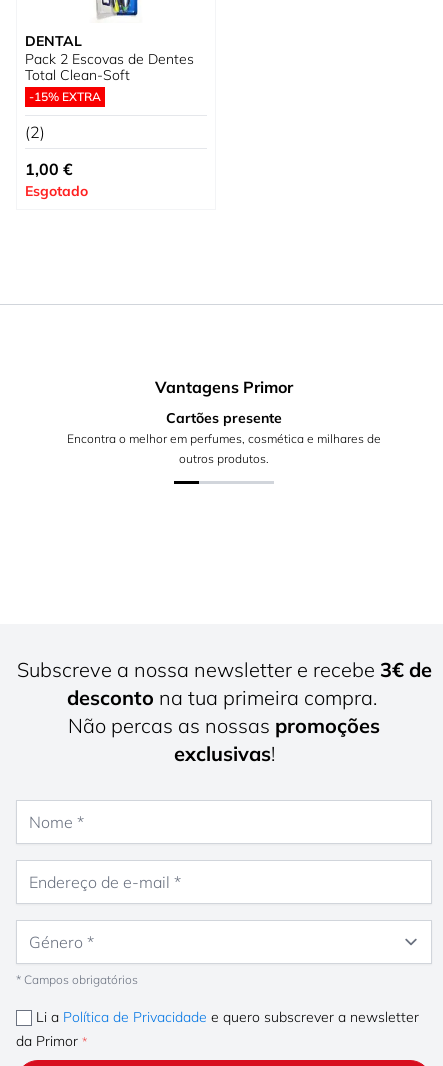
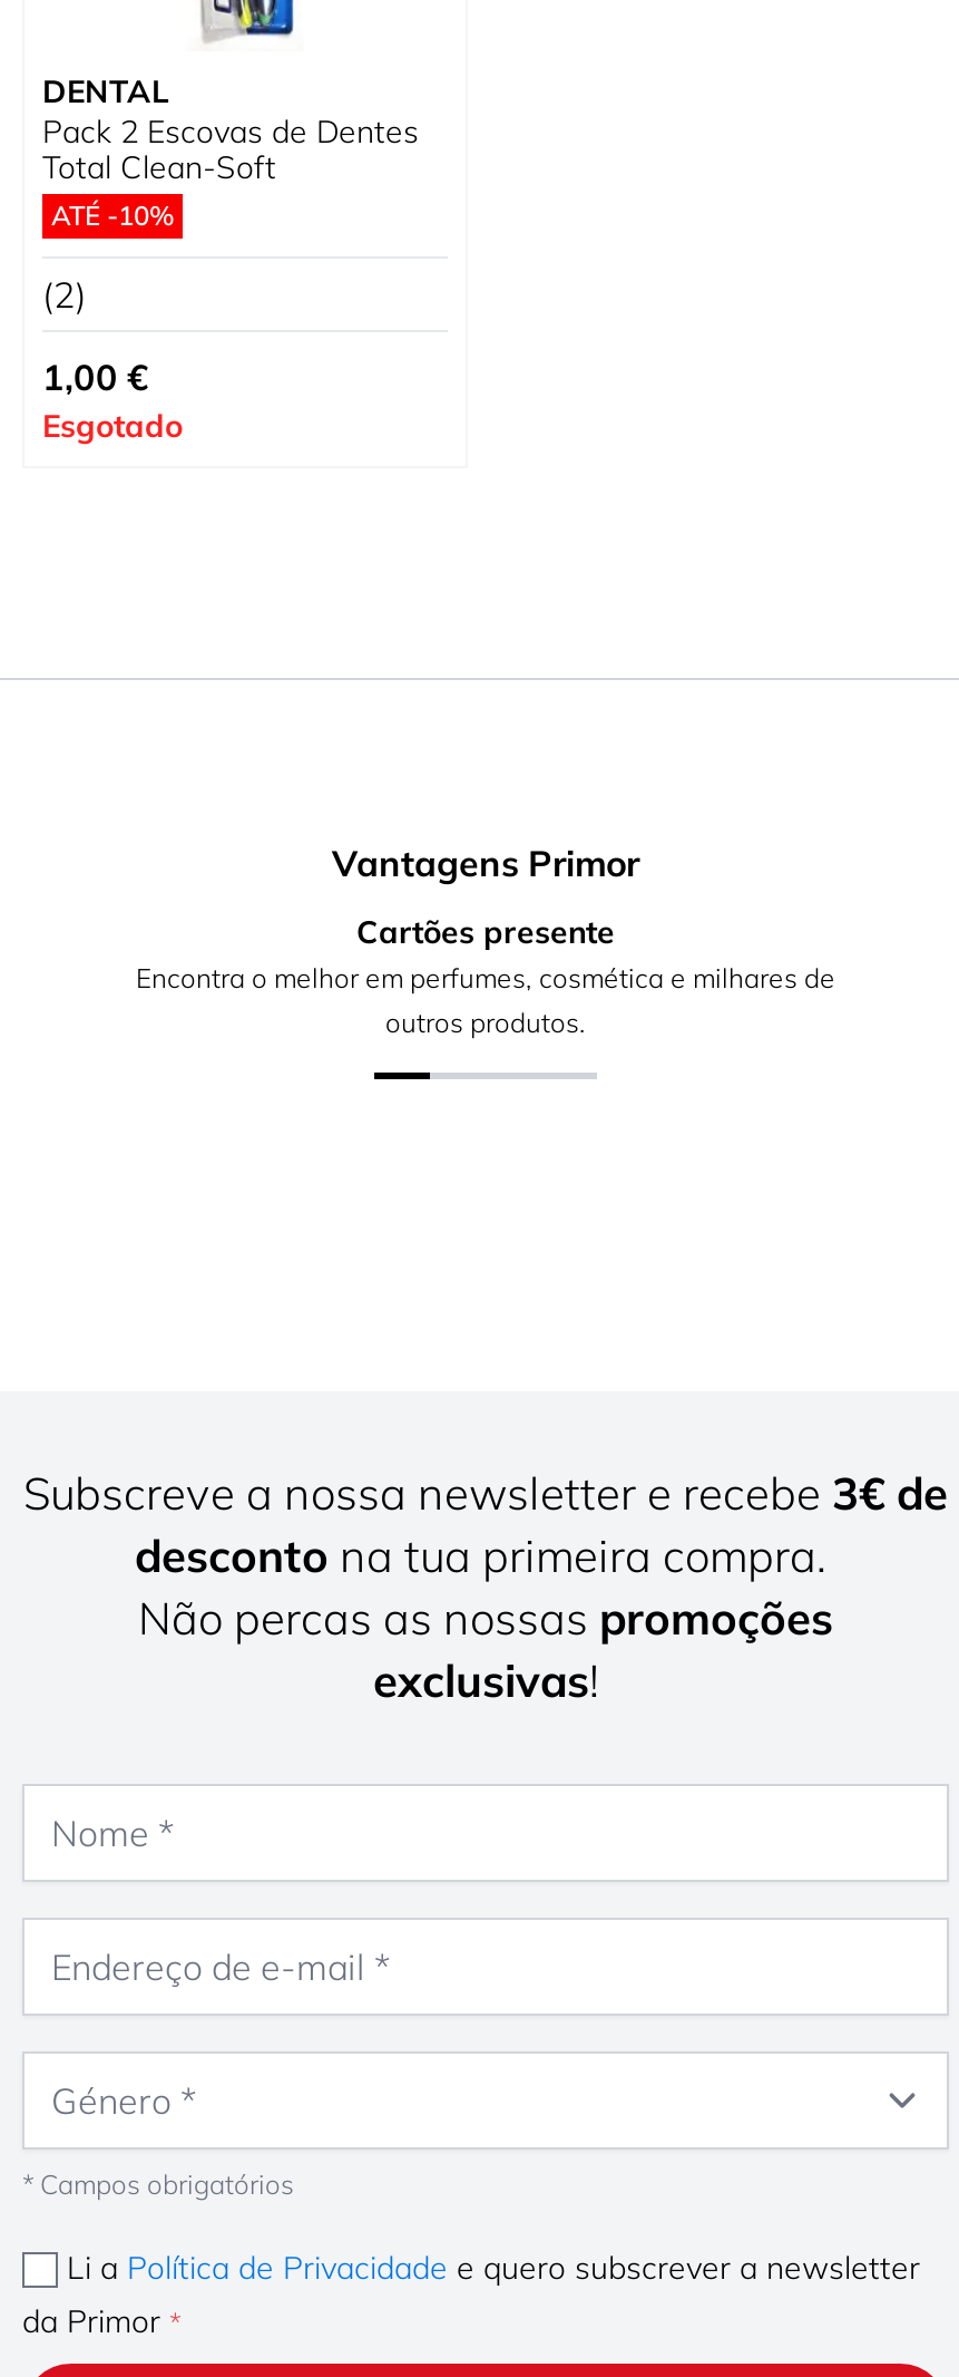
[29,89,101,104] -15% EXTRA -> [51,198,174,232] ATÉ -10%

